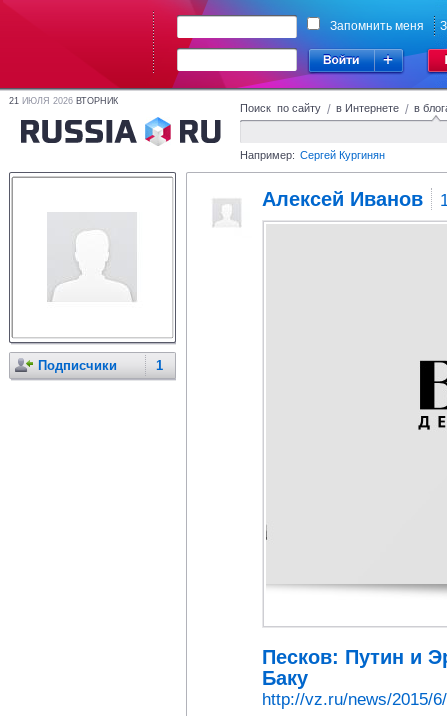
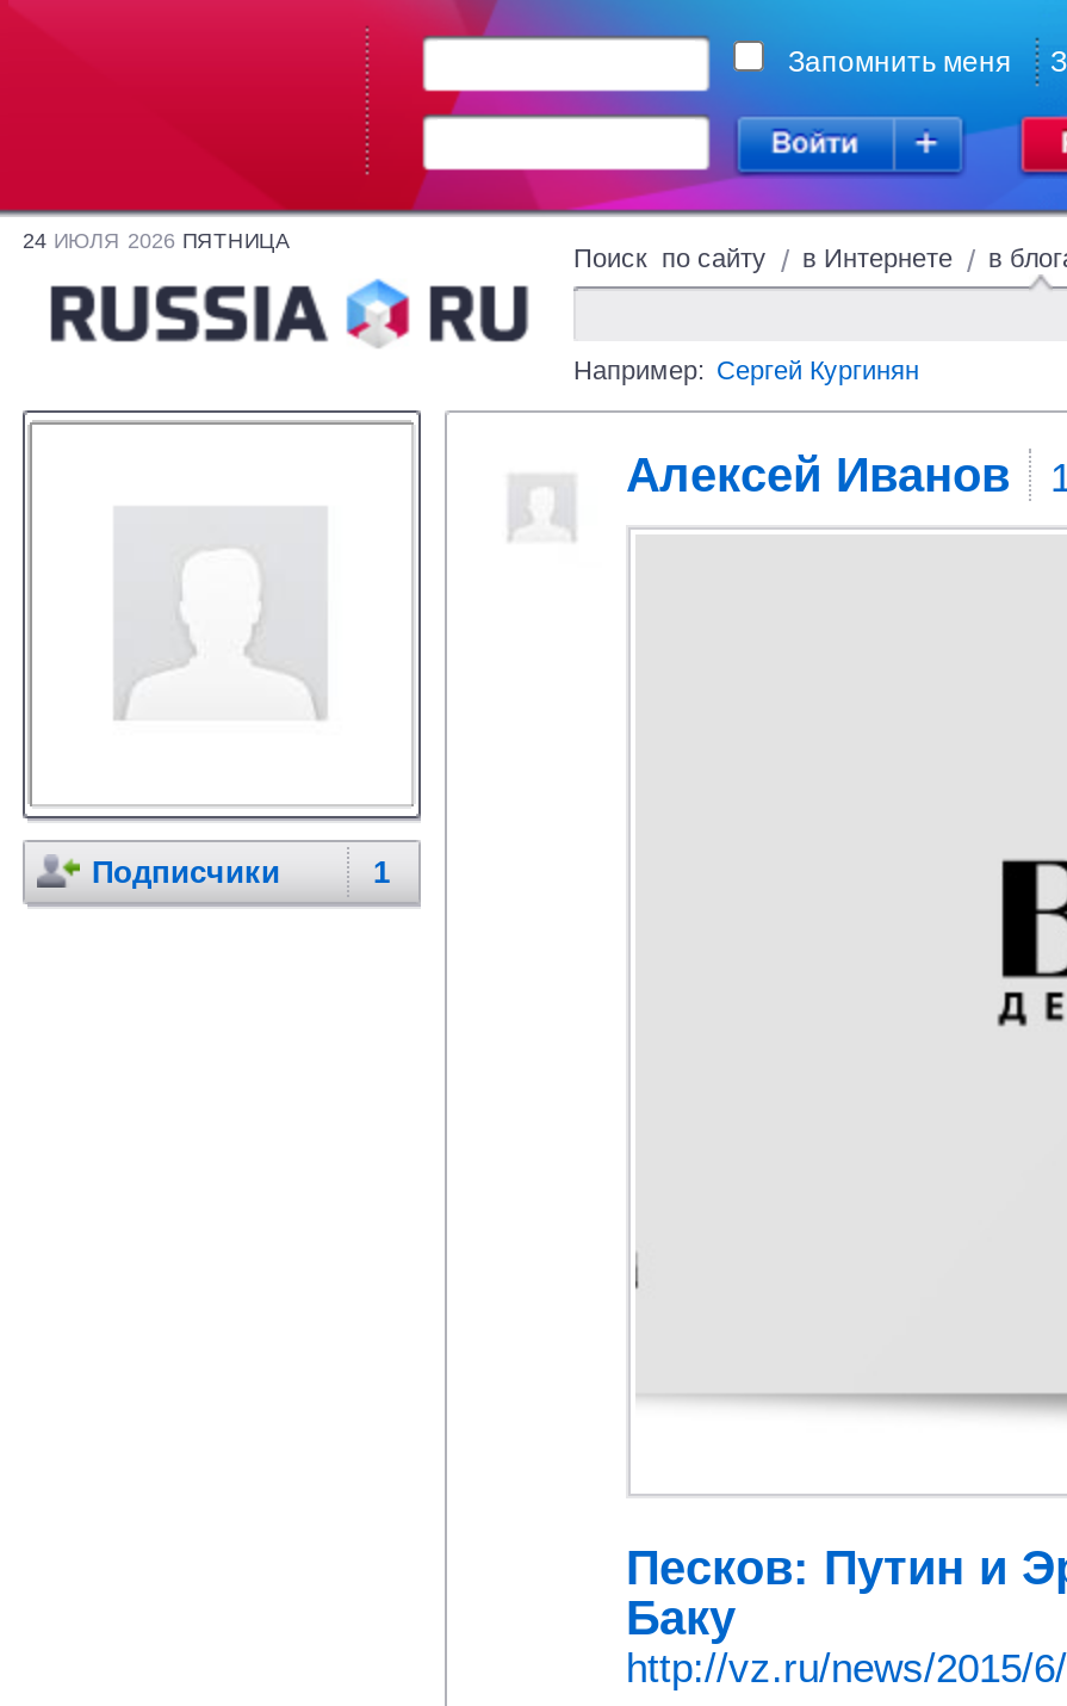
[9,96,118,106] 21 ИЮЛЯ 2026 ВТОРНИК -> [23,229,290,253] 24 ИЮЛЯ 2026 ПЯТНИЦА

